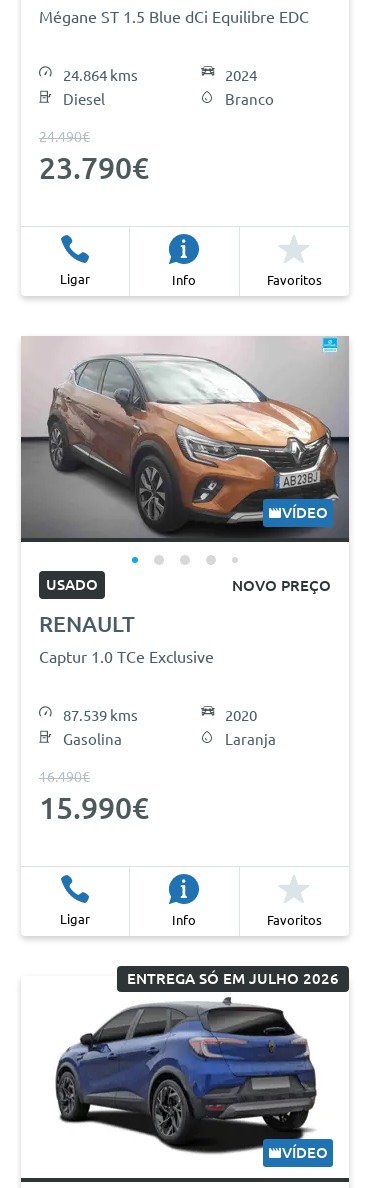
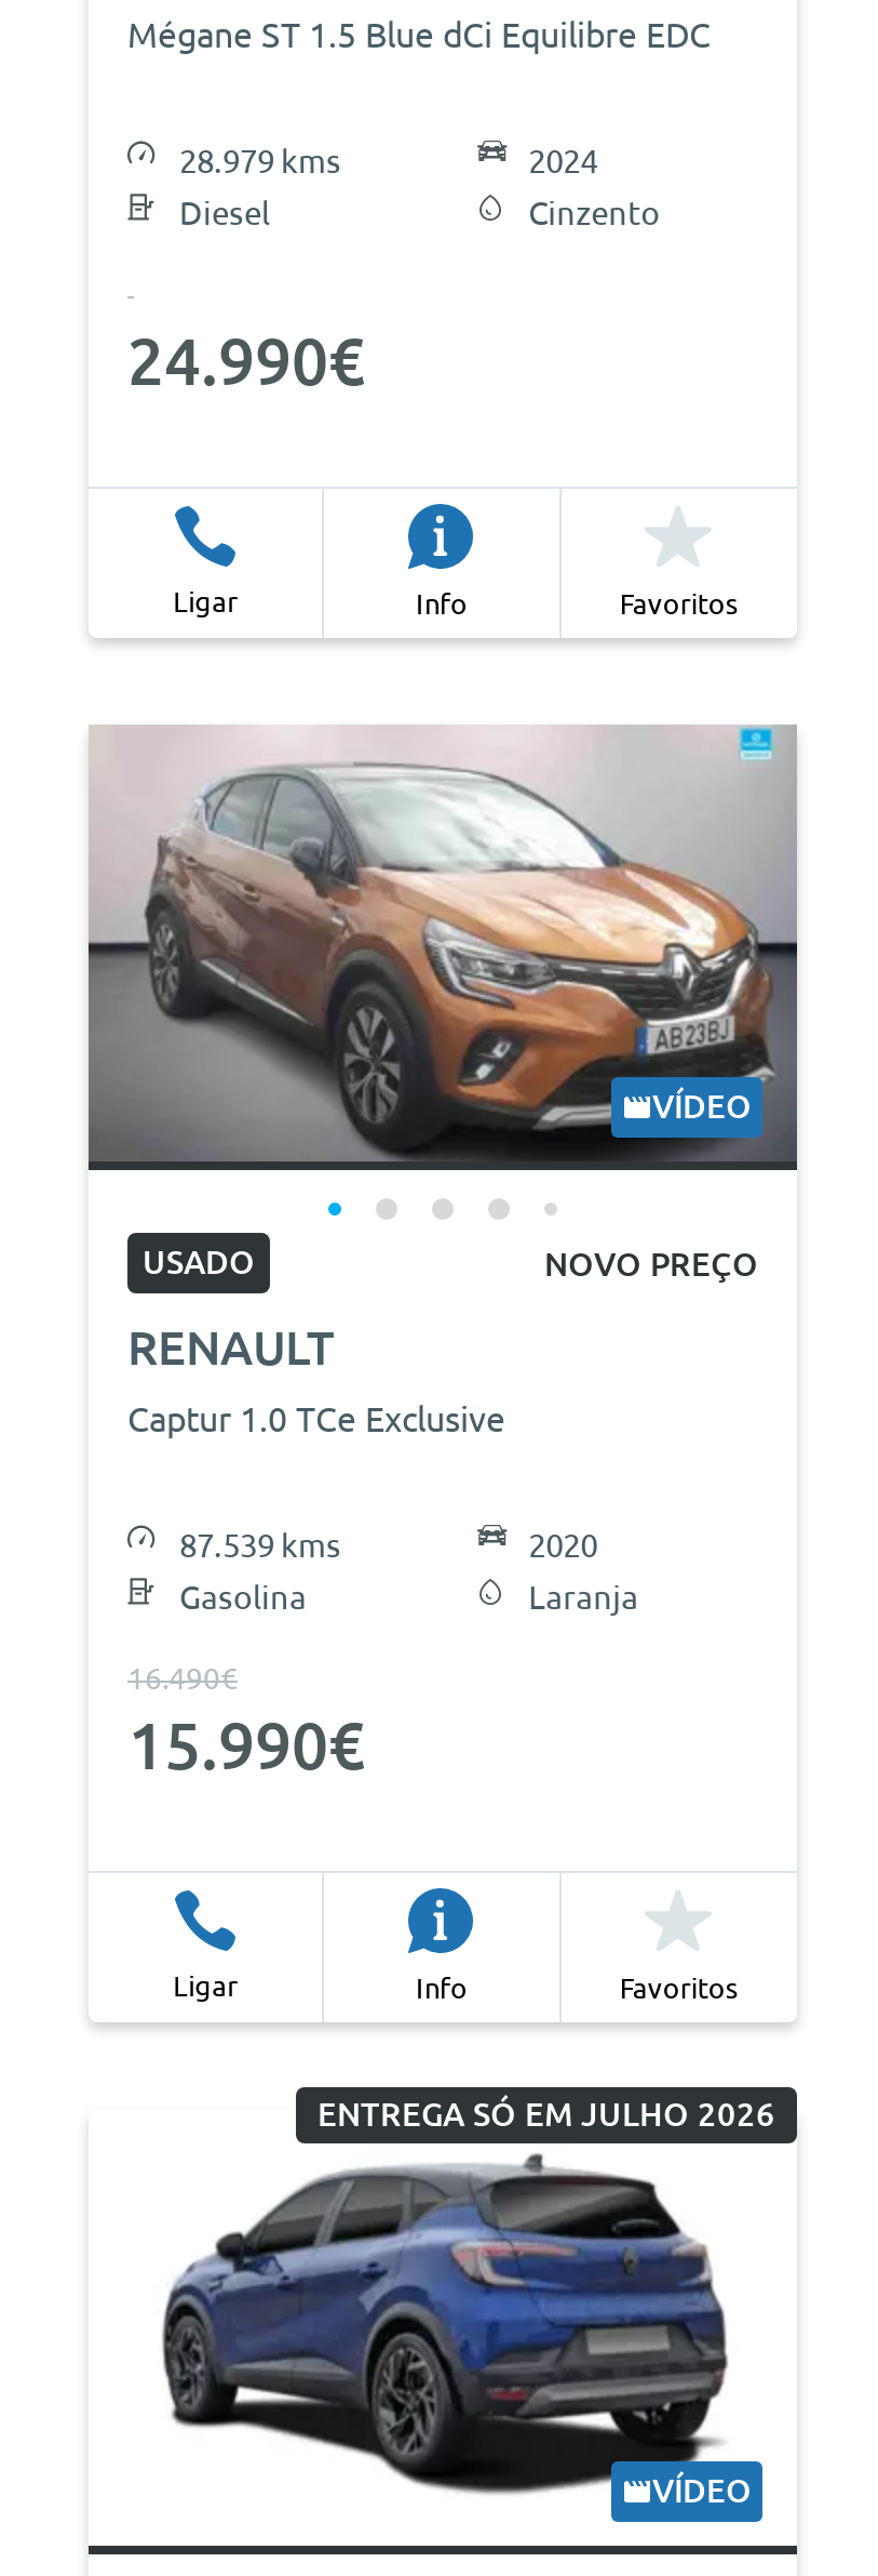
[63,67,138,84] 24.864 kms -> [179,143,341,179] 28.979 kms
[225,91,274,108] Branco -> [529,194,660,231] Cinzento
[39,129,149,185] 24.490€ | 23.790€ -> [127,324,365,398] 24.990€

